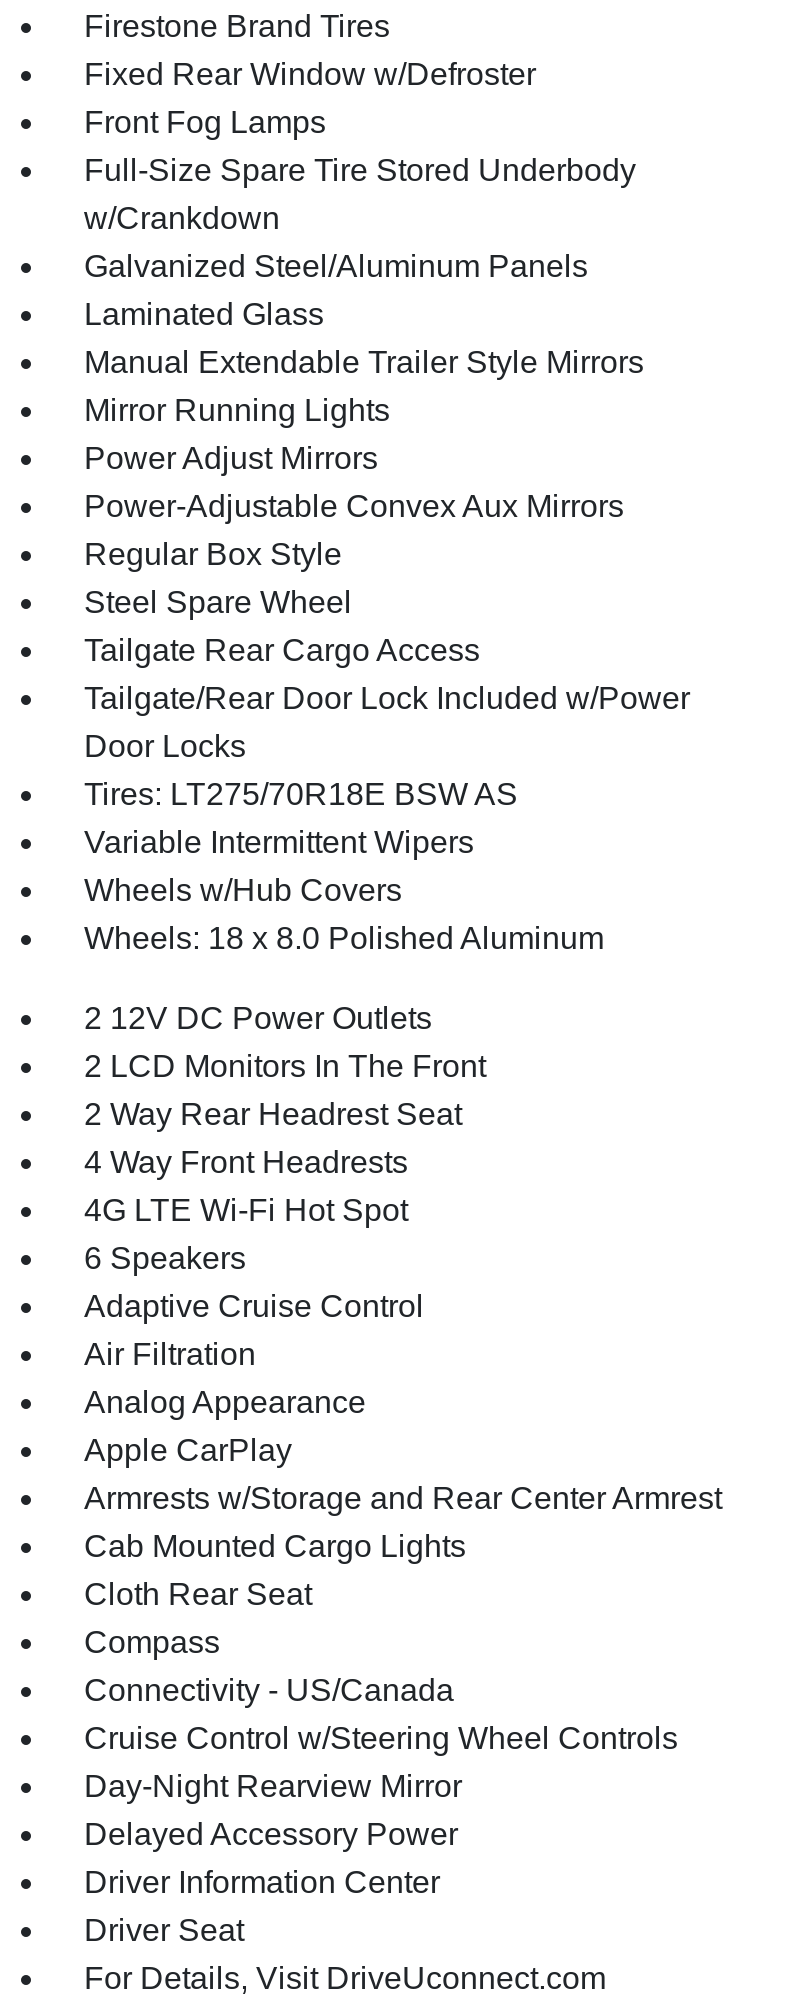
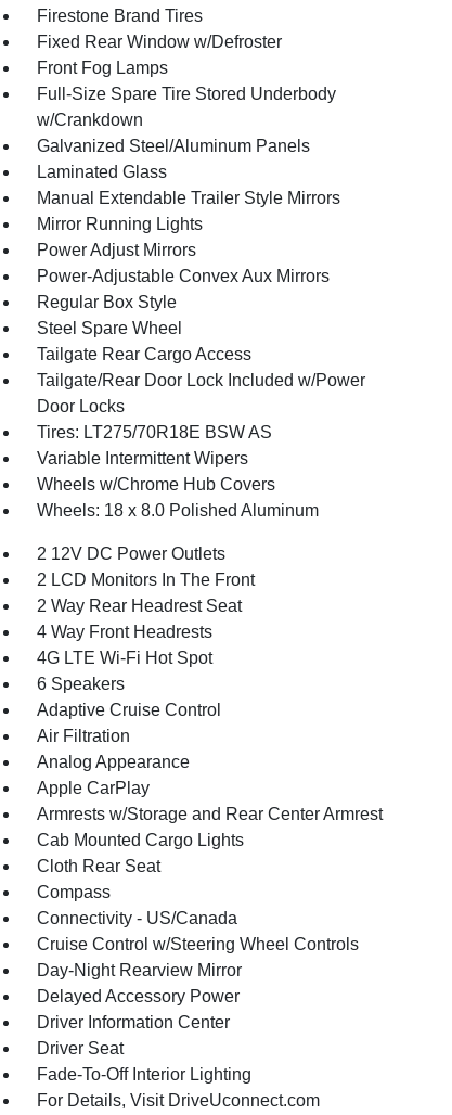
[84,873,402,907] Wheels w/Hub Covers -> [37,475,276,494] Wheels w/Chrome Hub Covers
none -> [37,1065,252,1084] Fade-To-Off Interior Lighting

